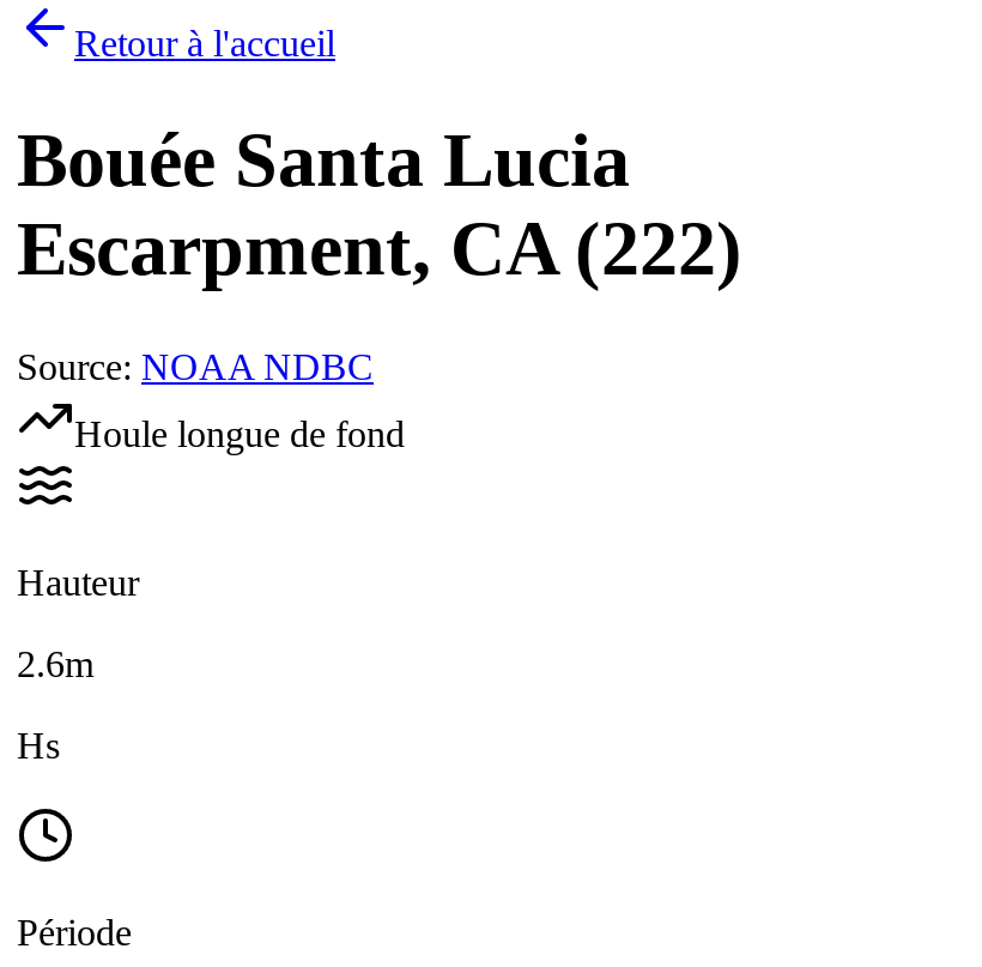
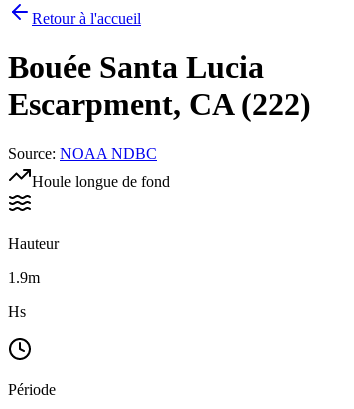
[17,643,93,684] 2.6m -> [8,269,40,286] 1.9m

